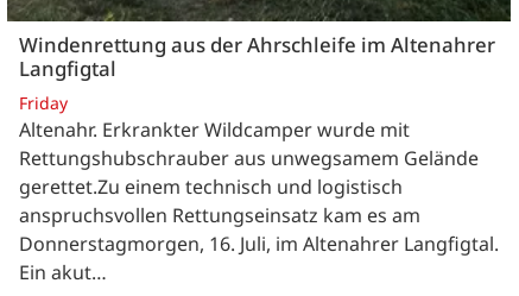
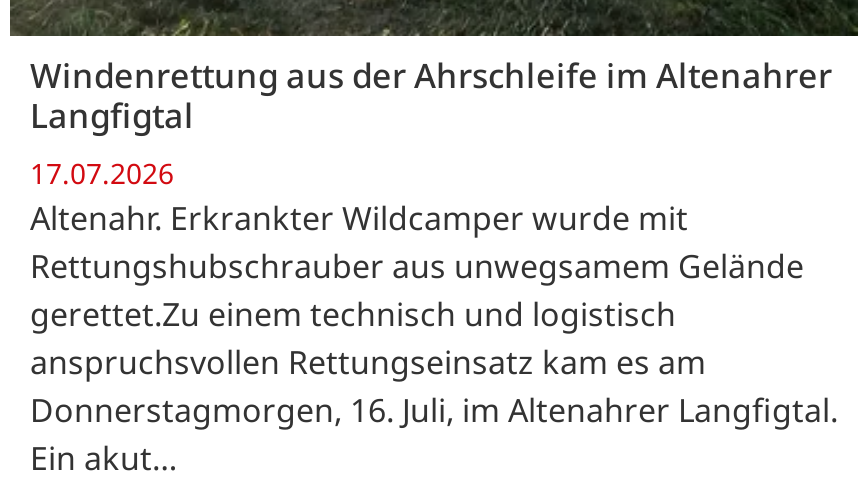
[19,92,68,114] Friday -> [30,154,174,192] 17.07.2026

